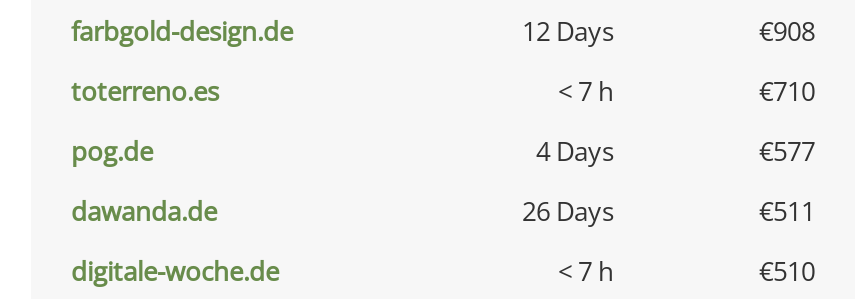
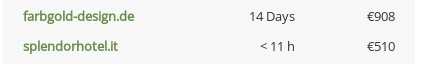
[522,13,614,49] 12 Days -> [248,7,294,25] 14 Days
[71,73,815,289] toterreno.es | < 7 h | €710 | pog.de | 4 Days | €577 | dawanda.de | 26 Days | €511 | digitale-woche.de | < 7 h -> [23,37,294,55] splendorhotel.it | < 11 h

